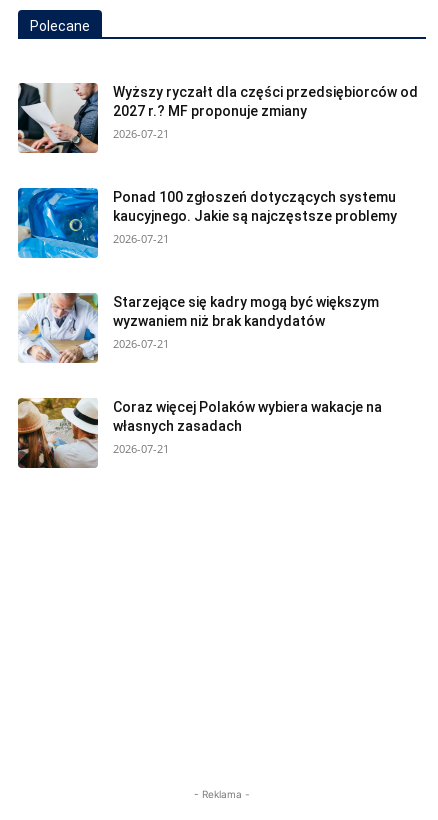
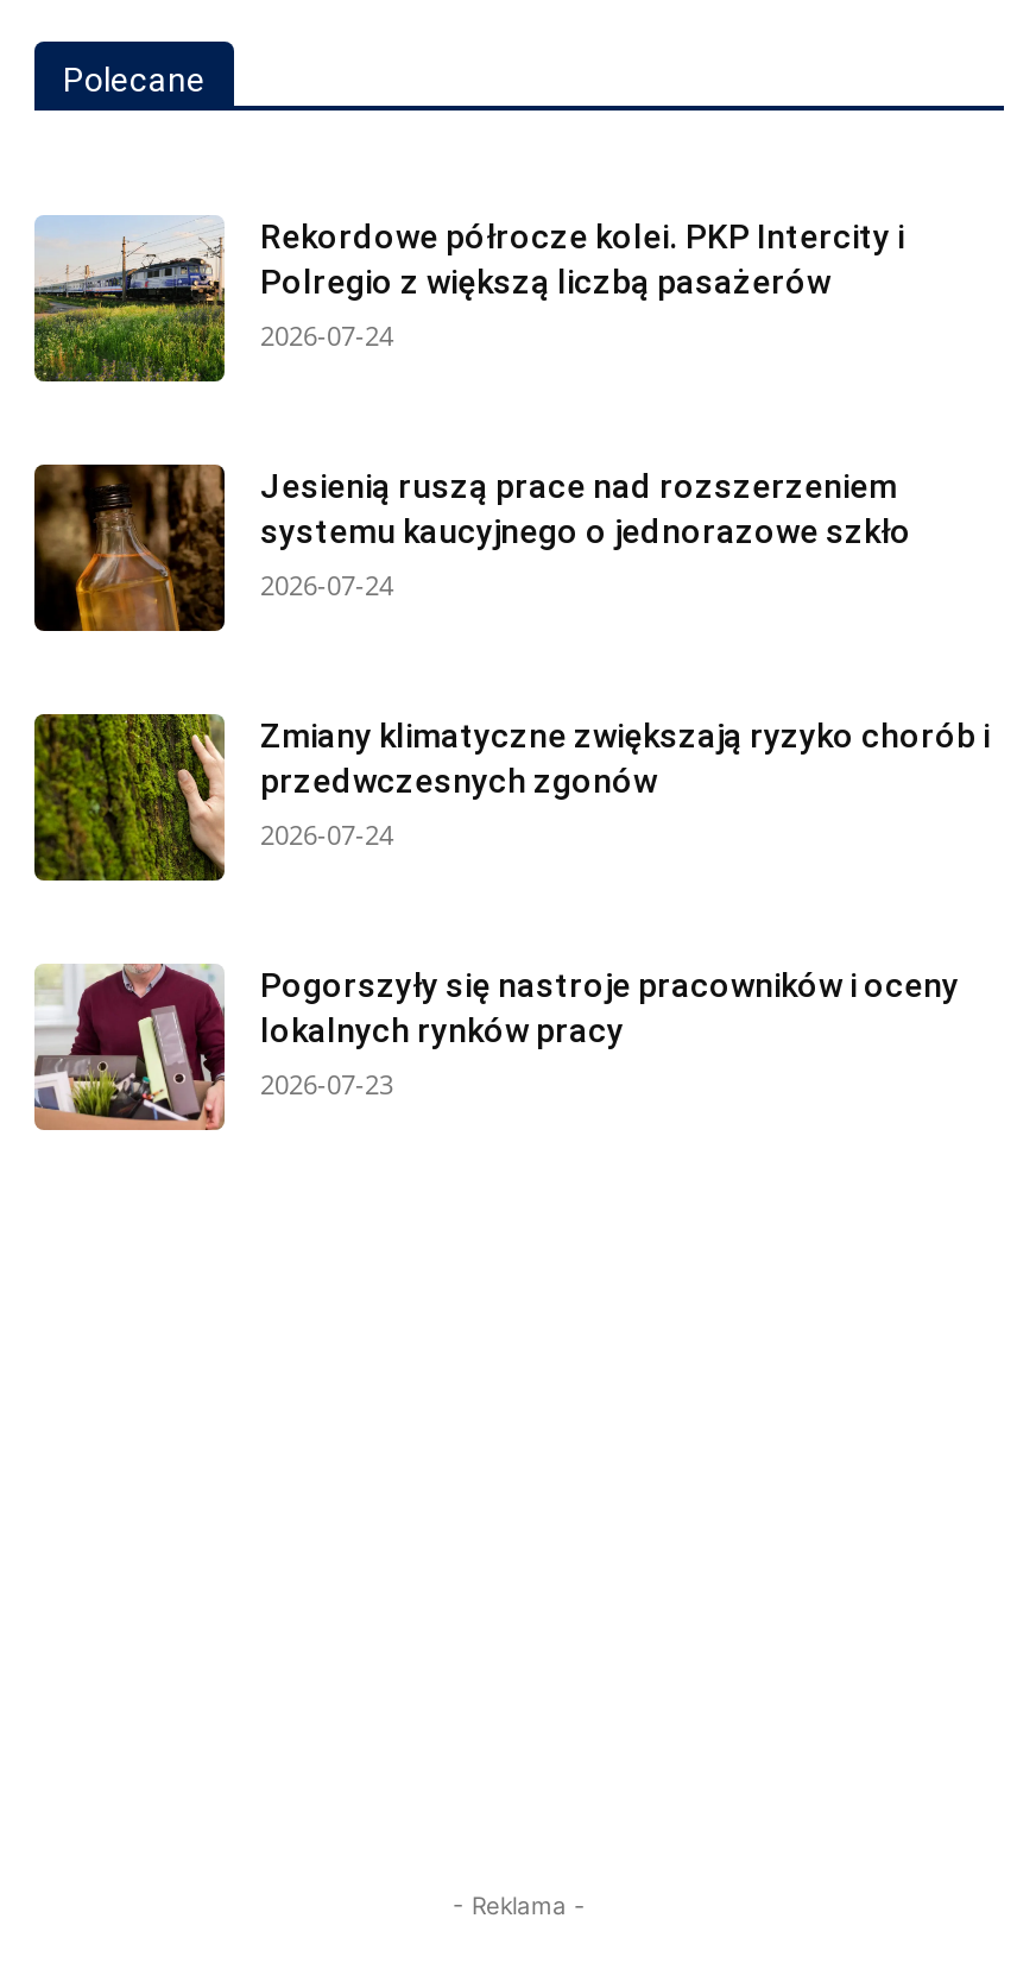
[17,82,418,154] [image] | Wyższy ryczałt dla części przedsiębiorców od | 2027 r.? MF proponuje zmiany | 2026-07-21 -> [32,215,904,384] [image] | Rekordowe półrocze kolei. PKP Intercity i | Polregio z większą liczbą pasażerów | 2026-07-24
[17,187,397,259] [image] | Ponad 100 zgłoszeń dotyczących systemu | kaucyjnego. Jakie są najczęstsze problemy | 2026-07-21 -> [32,462,911,633] [image] | Jesienią ruszą prace nad rozszerzeniem | systemu kaucyjnego o jednorazowe szkło | 2026-07-24
[17,292,379,364] [image] | Starzejące się kadry mogą być większym | wyzwaniem niż brak kandydatów | 2026-07-21 -> [32,712,990,883] [image] | Zmiany klimatyczne zwiększają ryzyko chorób i | przedwczesnych zgonów | 2026-07-24
[17,397,382,469] [image] | Coraz więcej Polaków wybiera wakacje na | własnych zasadach | 2026-07-21 -> [32,964,959,1132] [image] | Pogorszyły się nastroje pracowników i oceny | lokalnych rynków pracy | 2026-07-23

